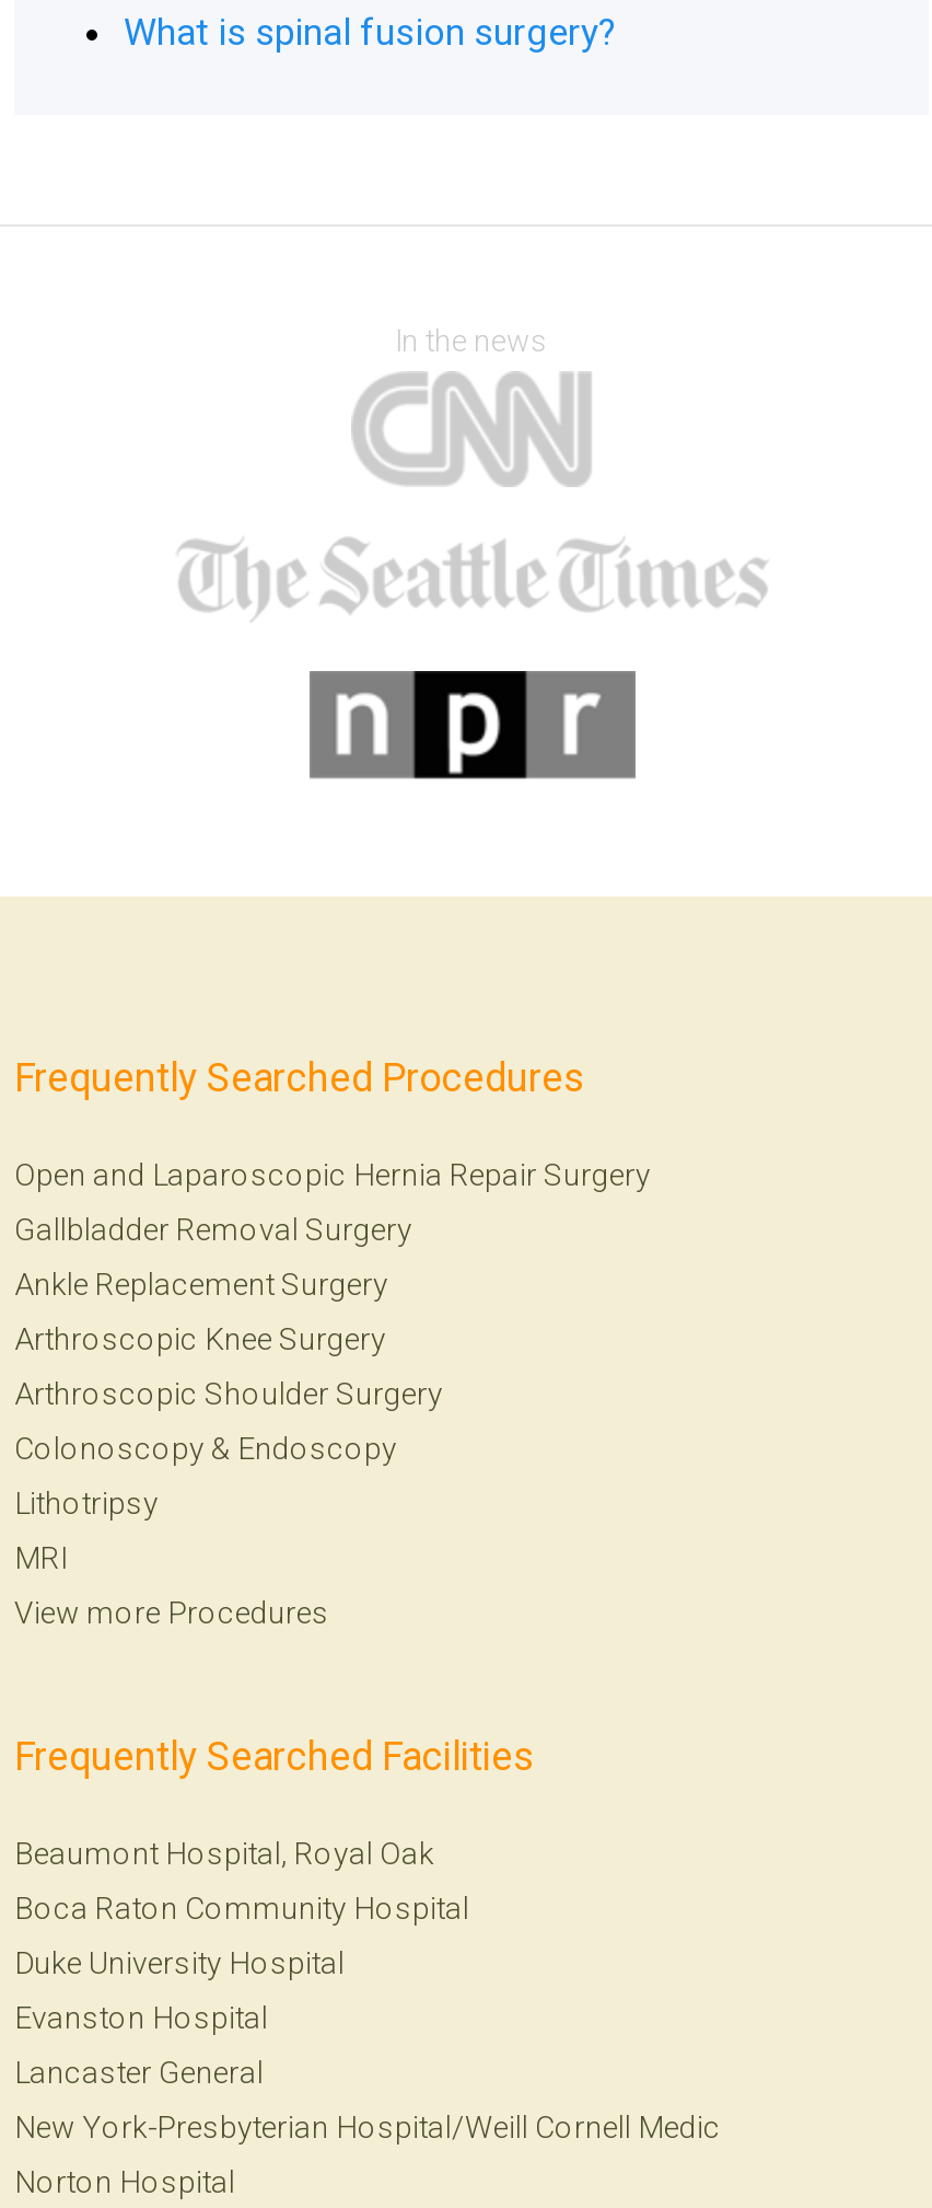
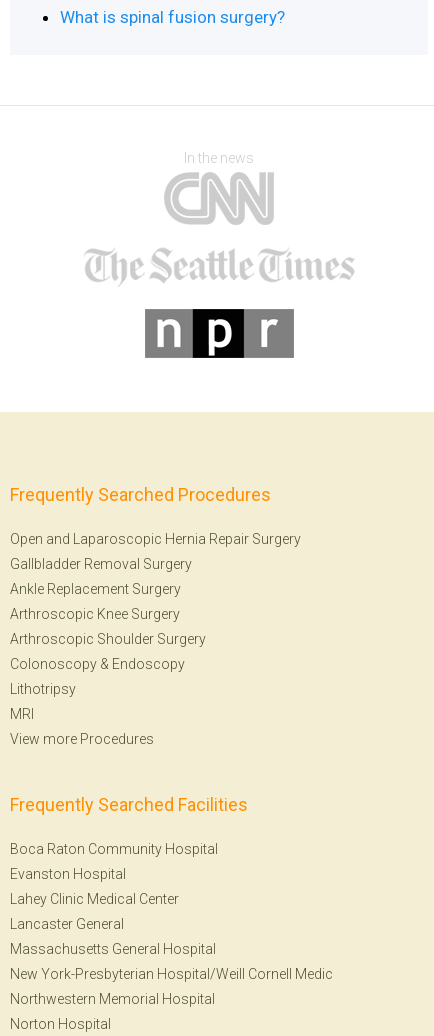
[14,1835,434,1870] Beaumont Hospital, Royal Oak -> none
moved [14,1890,469,1925] -> [10,841,218,857]: Boca Raton Community Hospital
[14,1945,345,1980] Duke University Hospital -> none
moved [14,2000,268,2035] -> [10,866,126,882]: Evanston Hospital
none -> [10,891,179,907] Lahey Clinic Medical Center
moved [14,2054,264,2089] -> [10,916,124,932]: Lancaster General
none -> [10,941,216,957] Massachusetts General Hospital
none -> [10,991,215,1007] Northwestern Memorial Hospital

